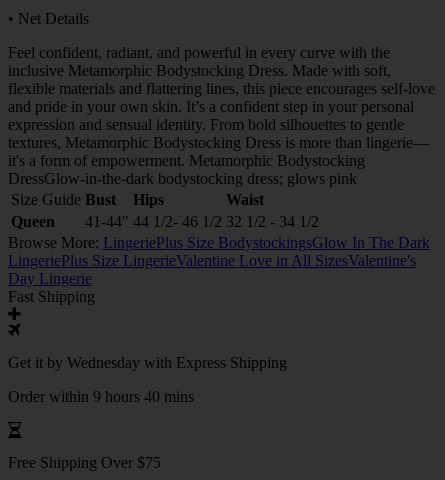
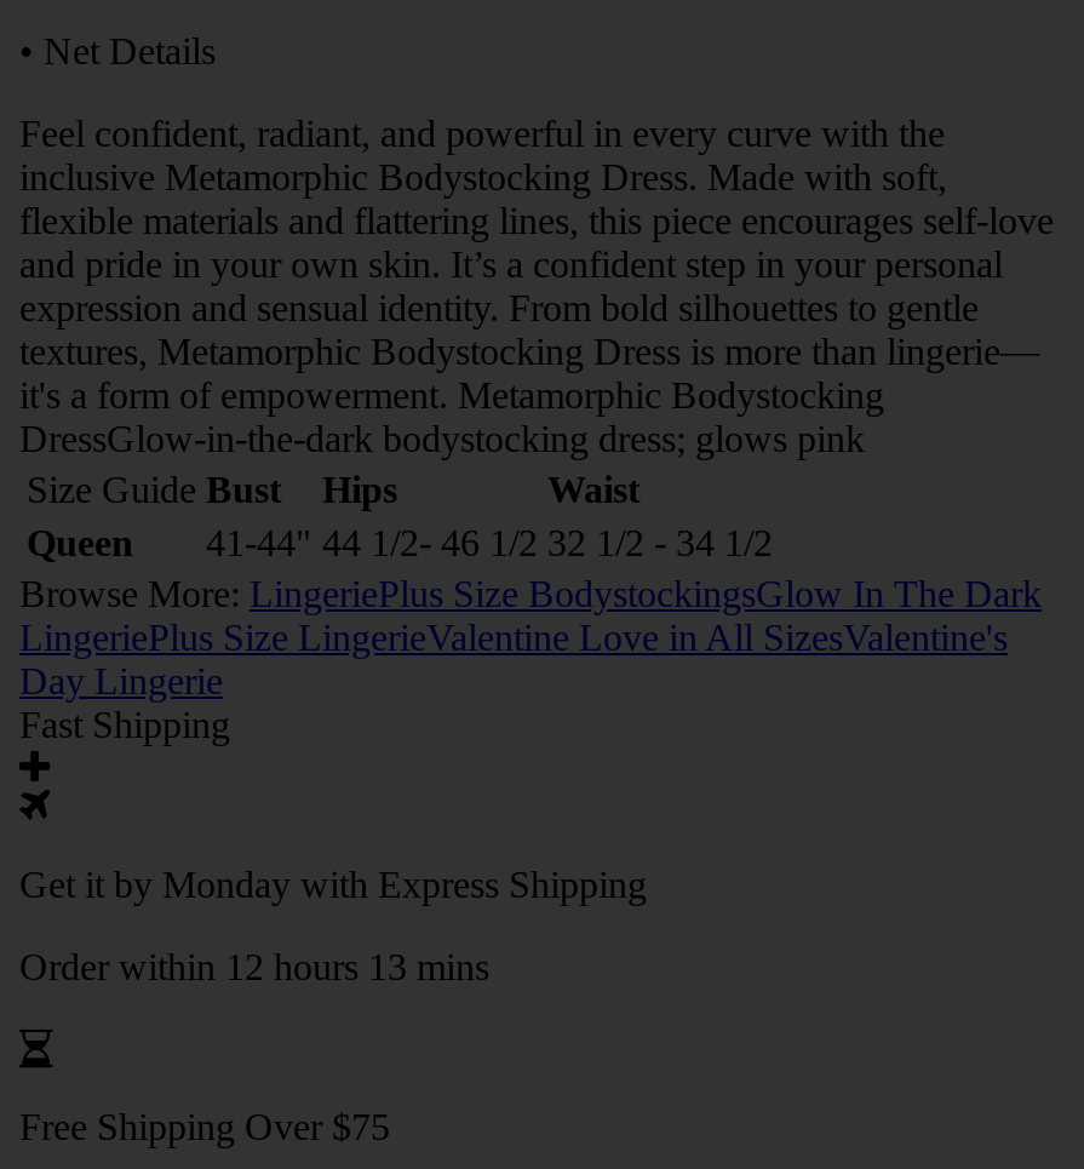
[8,354,287,371] Get it by Wednesday with Express Shipping -> [19,863,647,905] Get it by Monday with Express Shipping
[8,388,194,405] Order within 9 hours 40 mins -> [19,946,489,987] Order within 12 hours 13 mins

